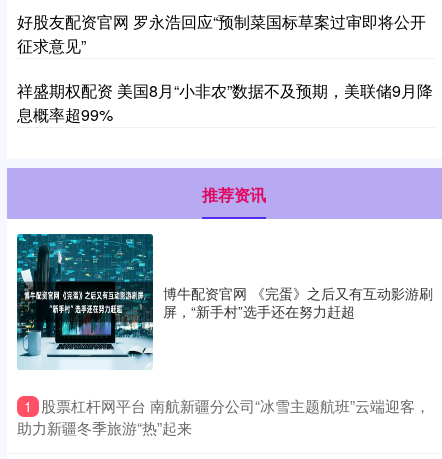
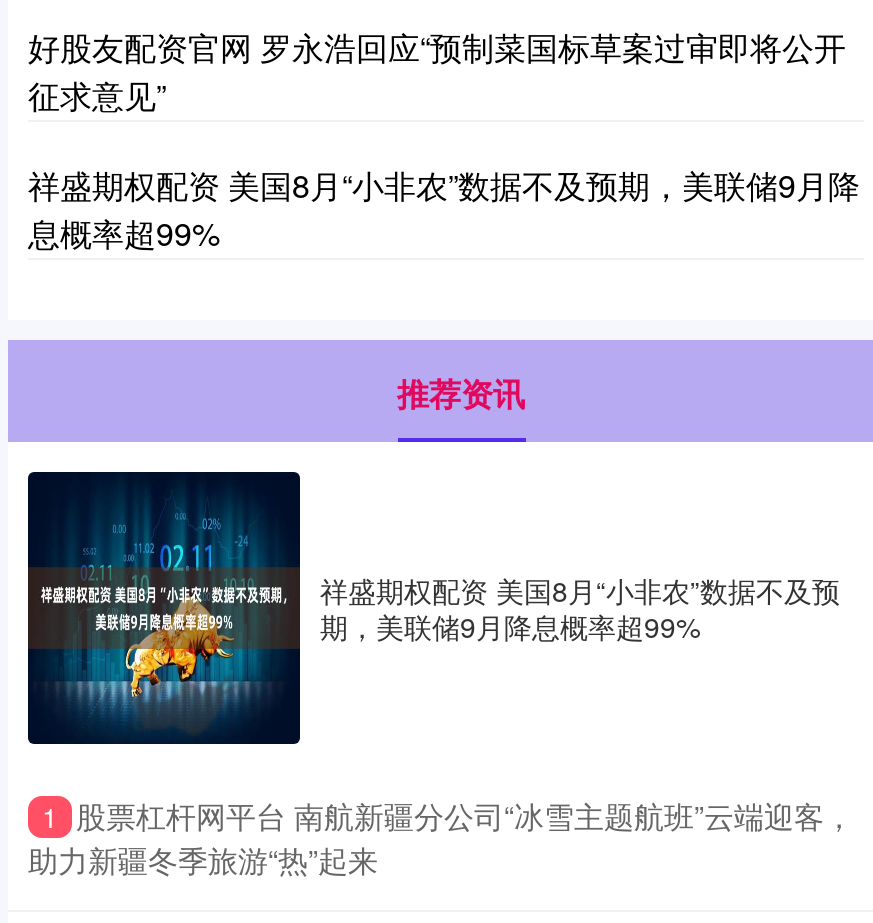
[16,234,433,371] [image] | 博牛配资官网 《完蛋》之后又有互动影游刷 | 屏，“新手村”选手还在努力赶超 -> [26,471,840,747] [image] | 祥盛期权配资 美国8月“小非农”数据不及预 | 期，美联储9月降息概率超99%

